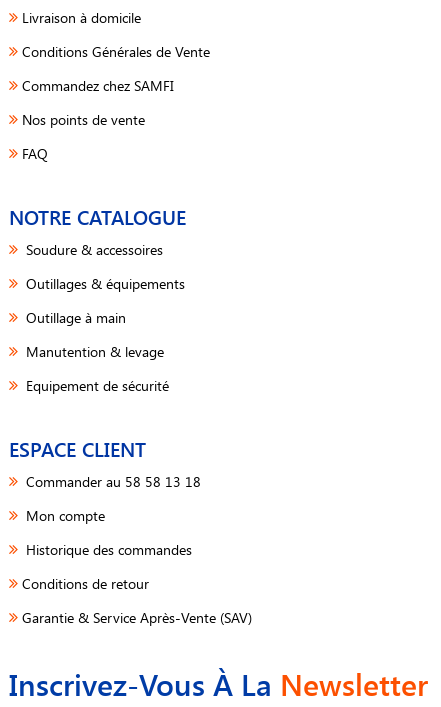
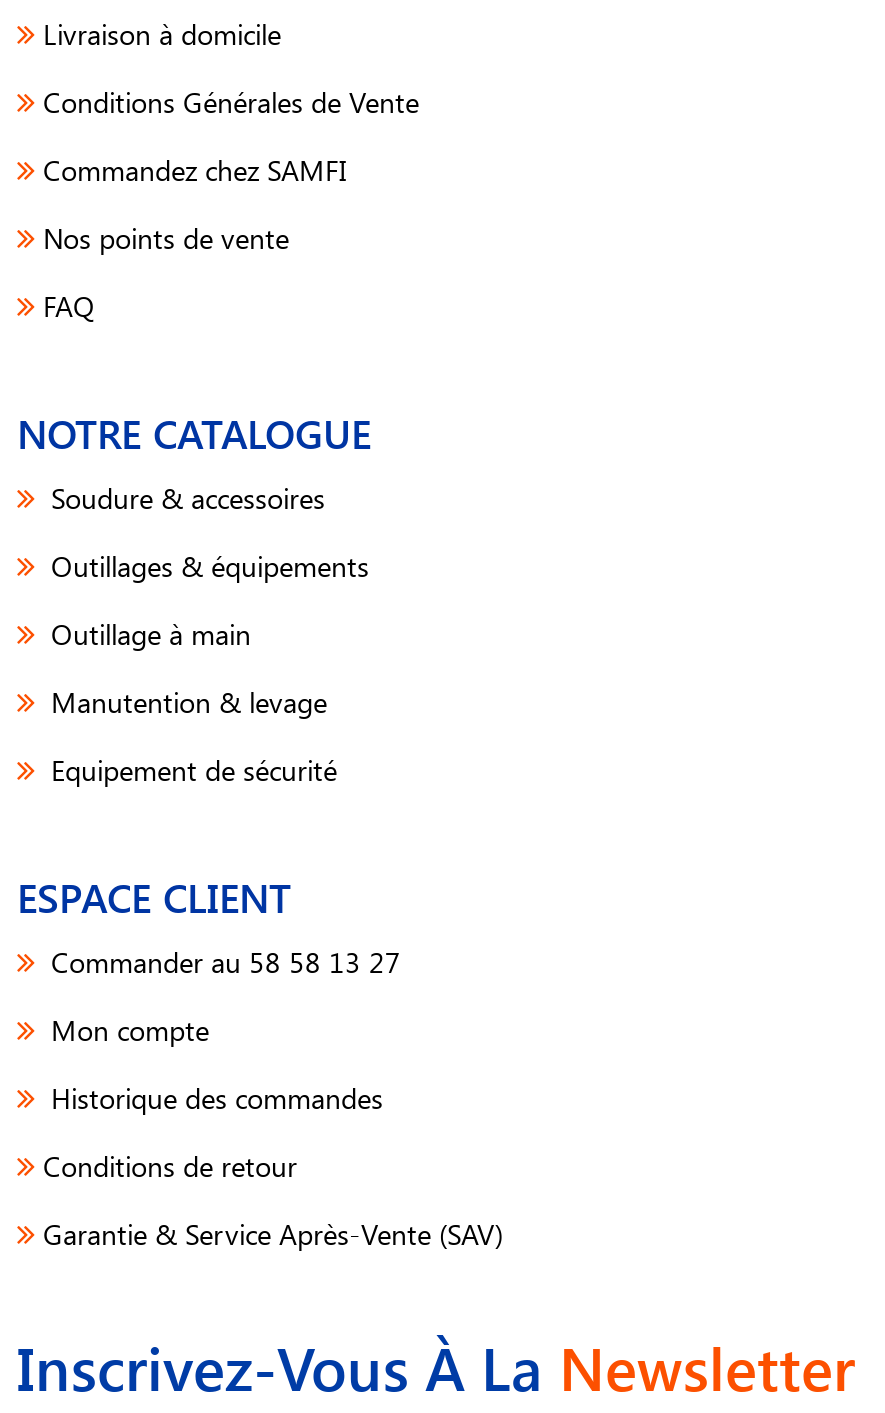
[22,472,201,491] Commander au 58 58 13 18 -> [43,943,401,981] Commander au 58 58 13 27

